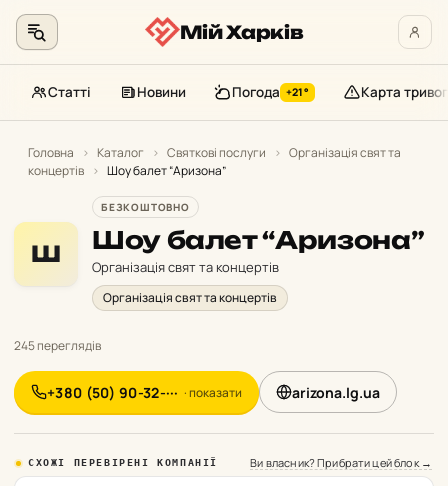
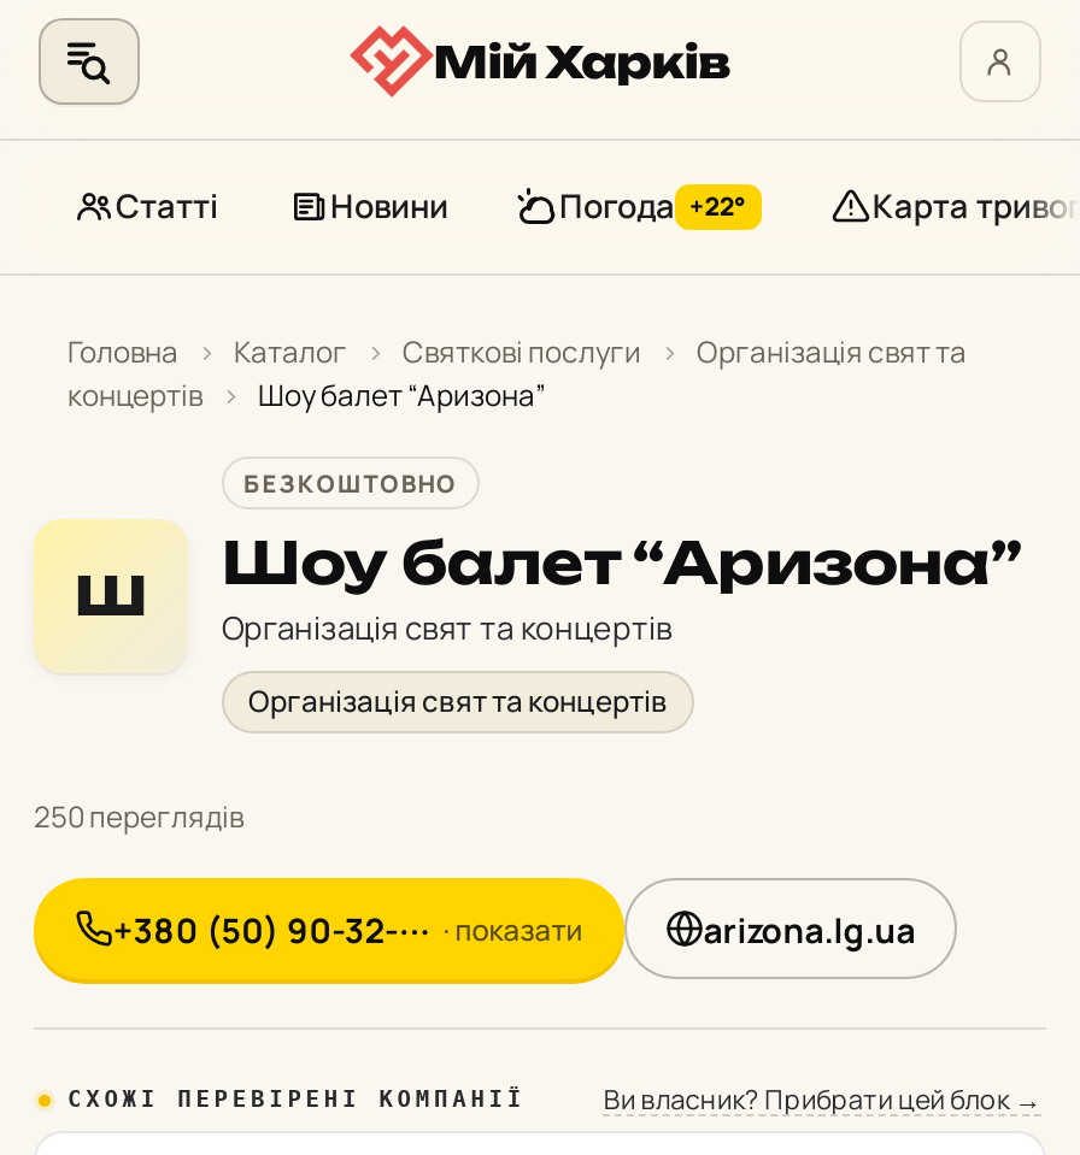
[232,83,309,101] Погода +21° -> [559,184,747,228] Погода +22°
[14,337,101,354] 245 переглядів -> [34,796,243,837] 250 переглядів

